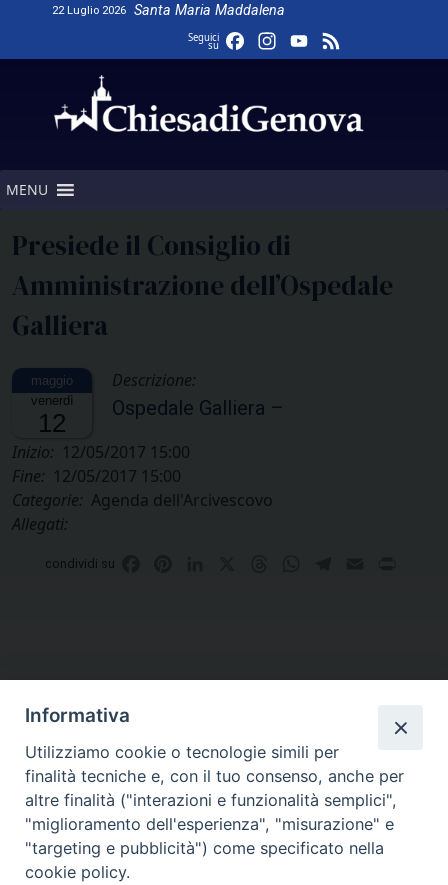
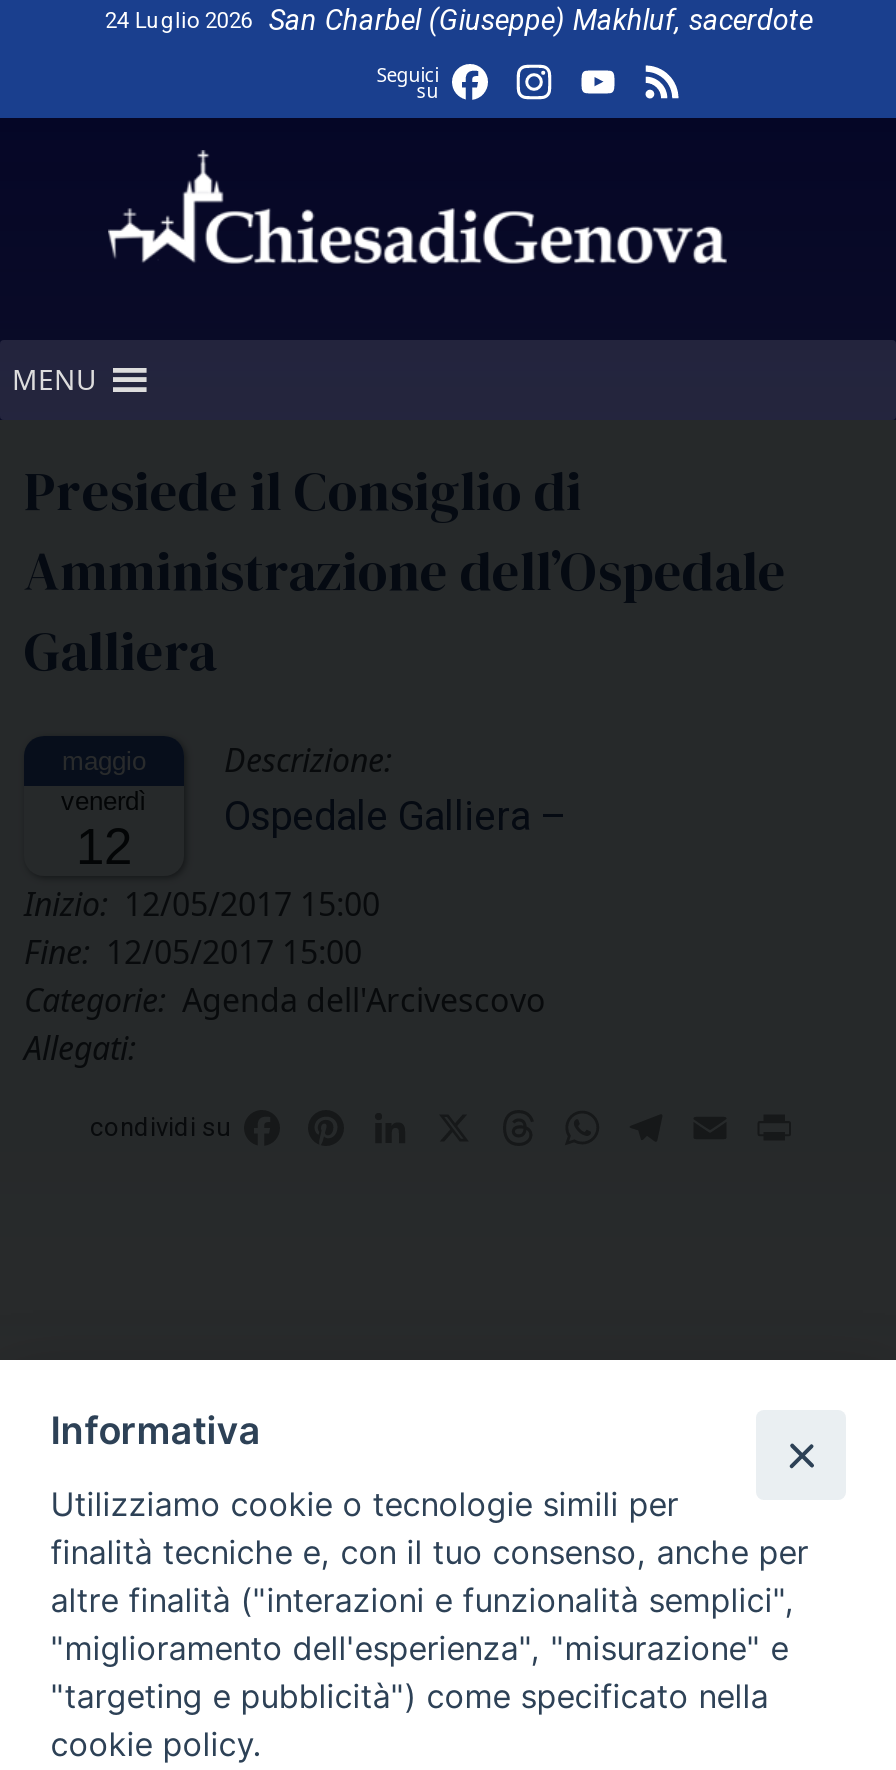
[52,2,285,19] 22 Luglio 2026 | Santa Maria Maddalena -> [105,4,813,38] 24 Luglio 2026 | San Charbel (Giuseppe) Makhluf, sacerdote

